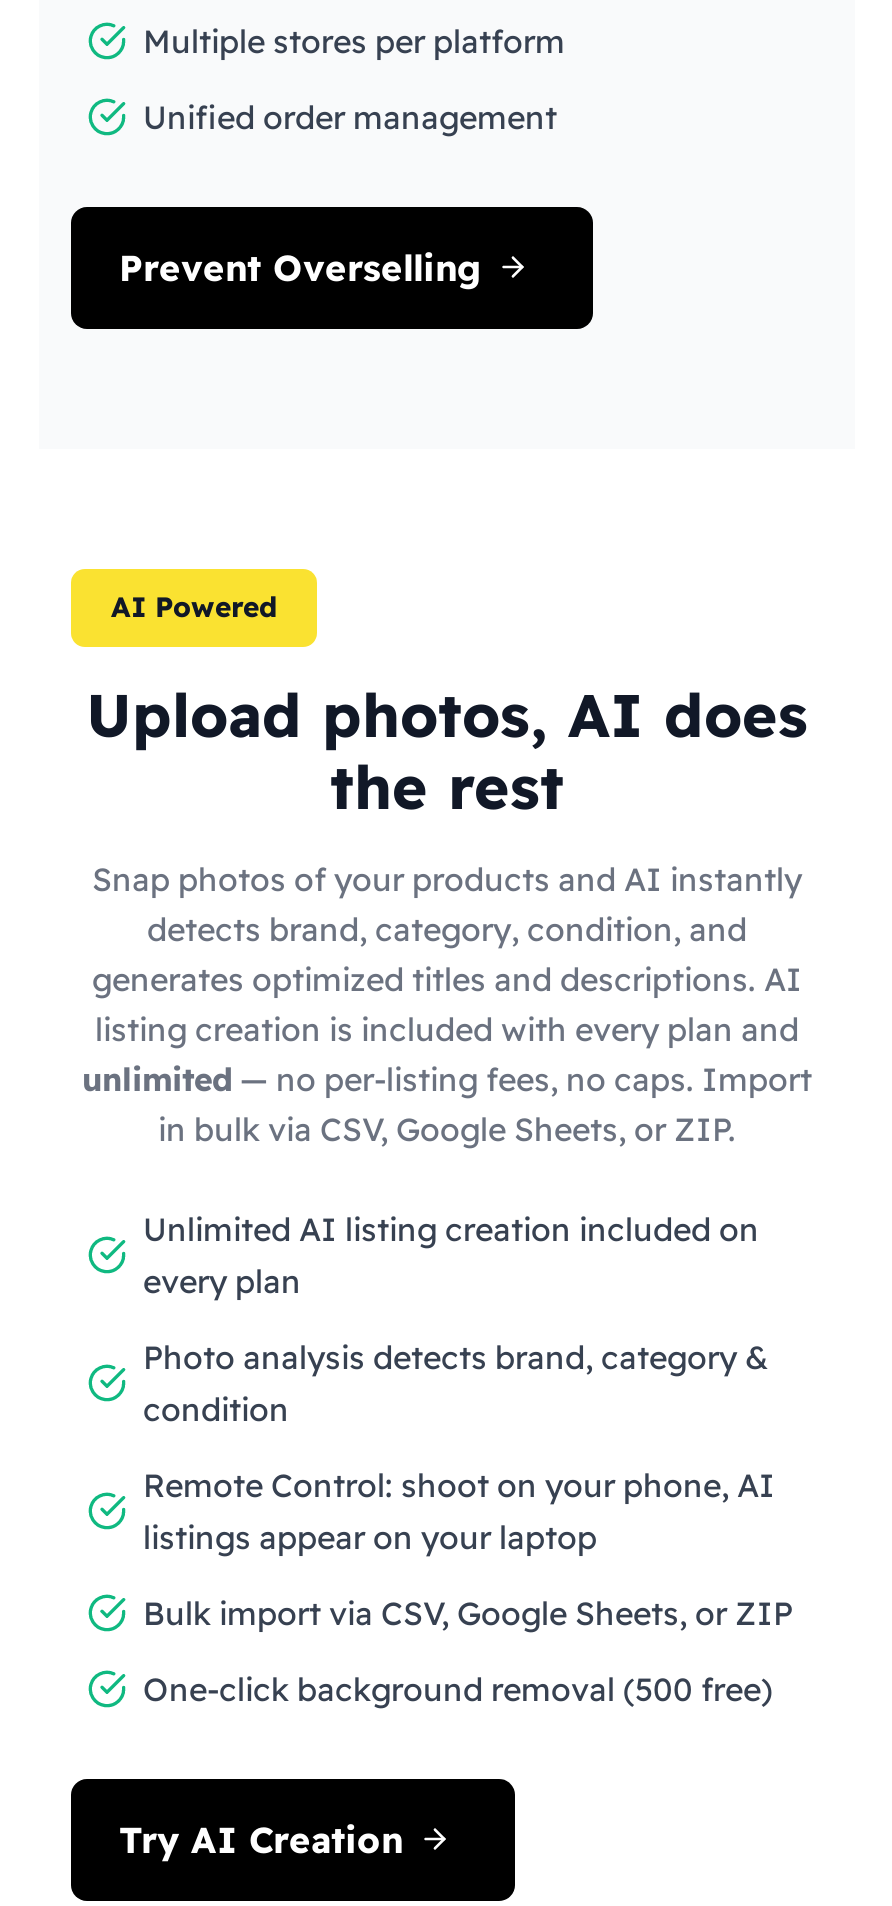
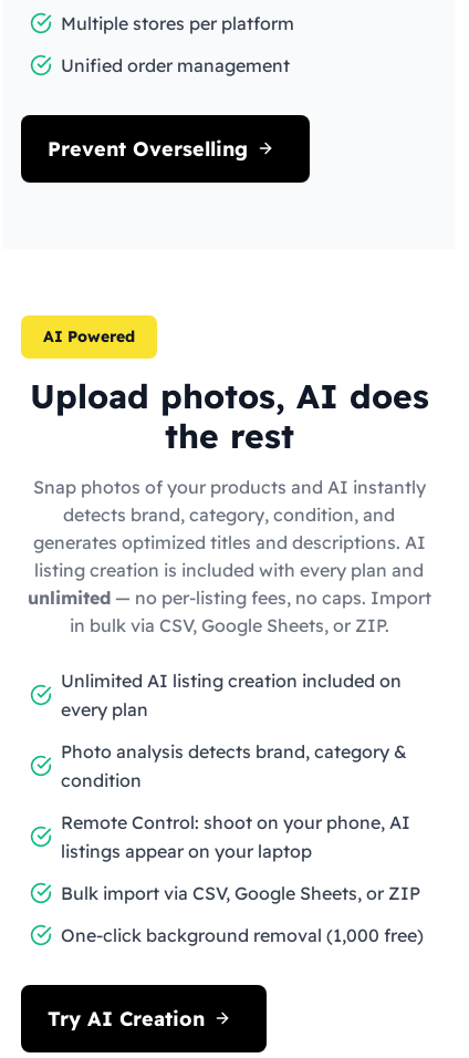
[143,1669,773,1709] One-click background removal (500 free) -> [61,924,424,946] One-click background removal (1,000 free)

